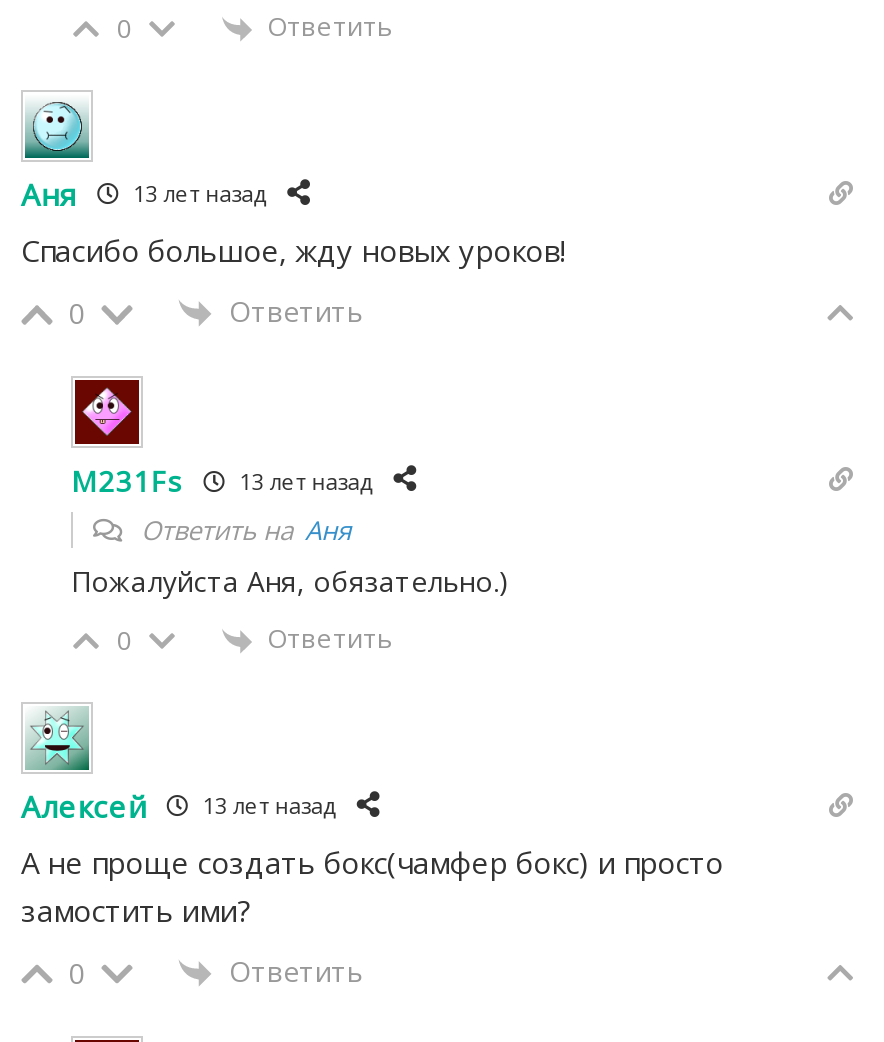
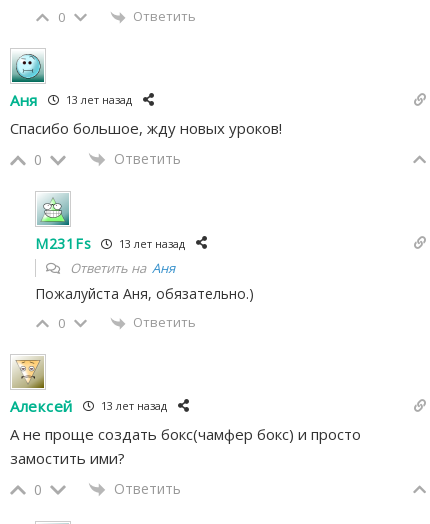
[73,378,141,446] [image] -> [36,192,70,226] [image]
[25,706,91,772] [image] -> [12,356,45,389] [image]

